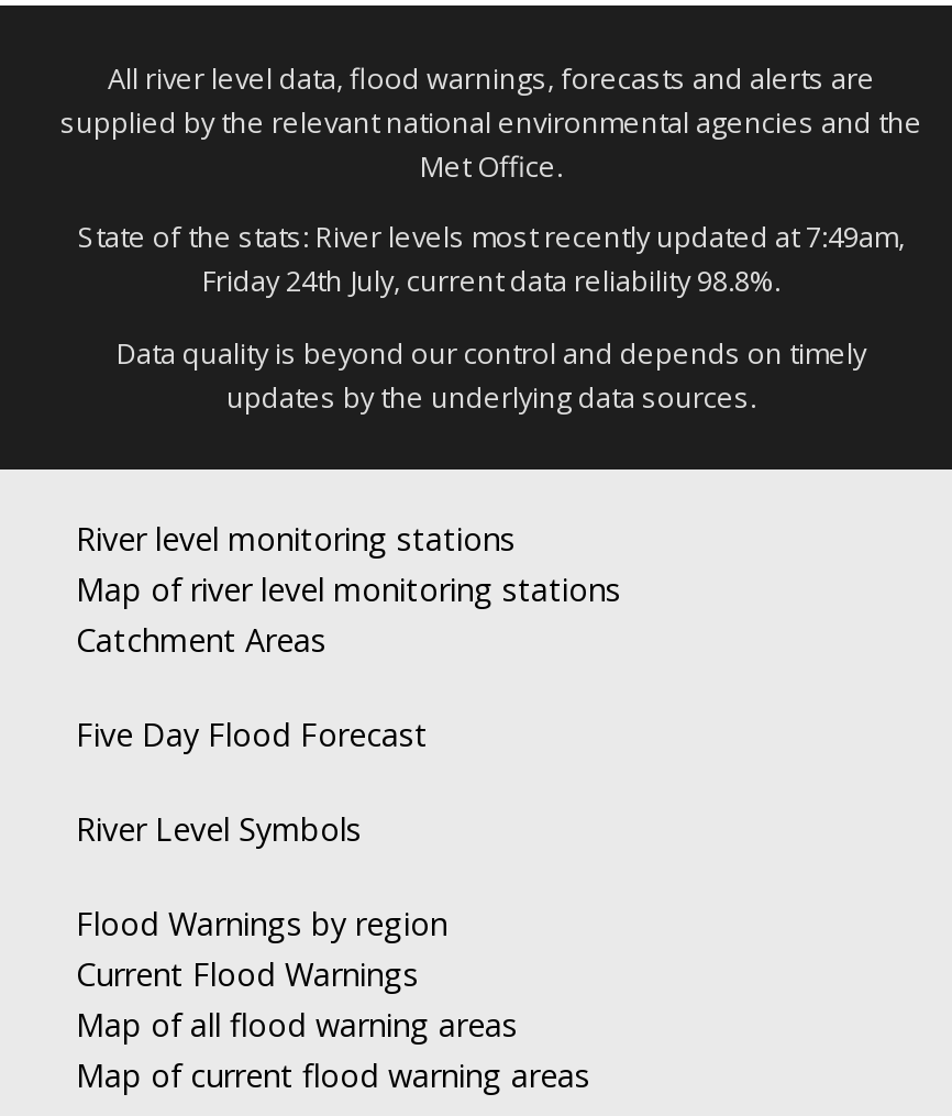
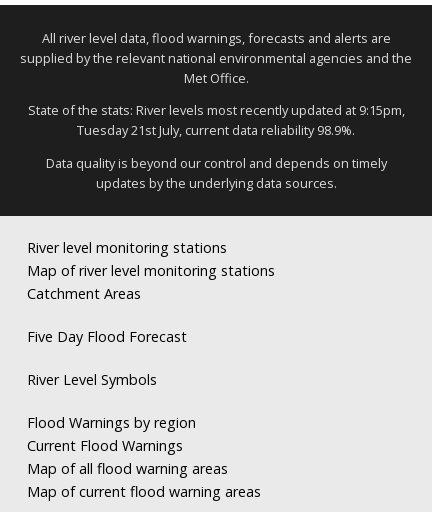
[78,217,905,257] State of the stats: River levels most recently updated at 7:49am, -> [27,101,404,119] State of the stats: River levels most recently updated at 9:15pm,
[202,261,781,301] Friday 24th July, current data reliability 98.8%. -> [77,121,355,139] Tuesday 21st July, current data reliability 98.9%.

